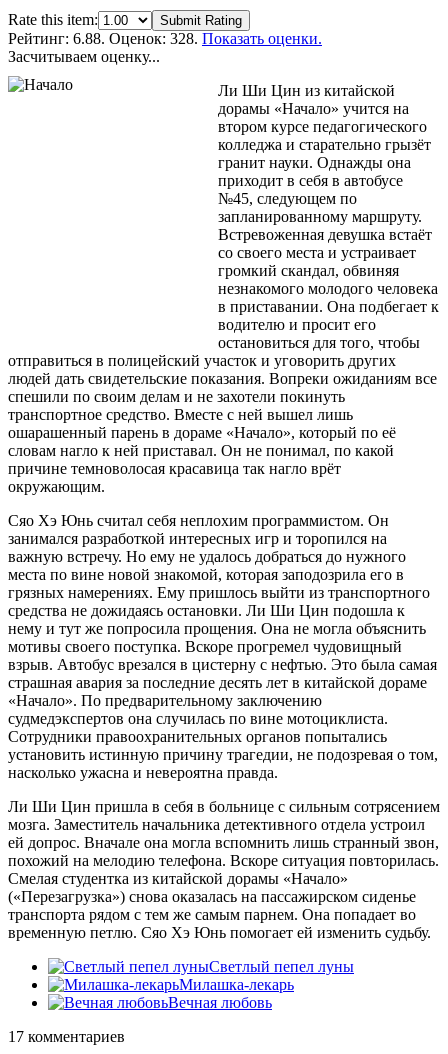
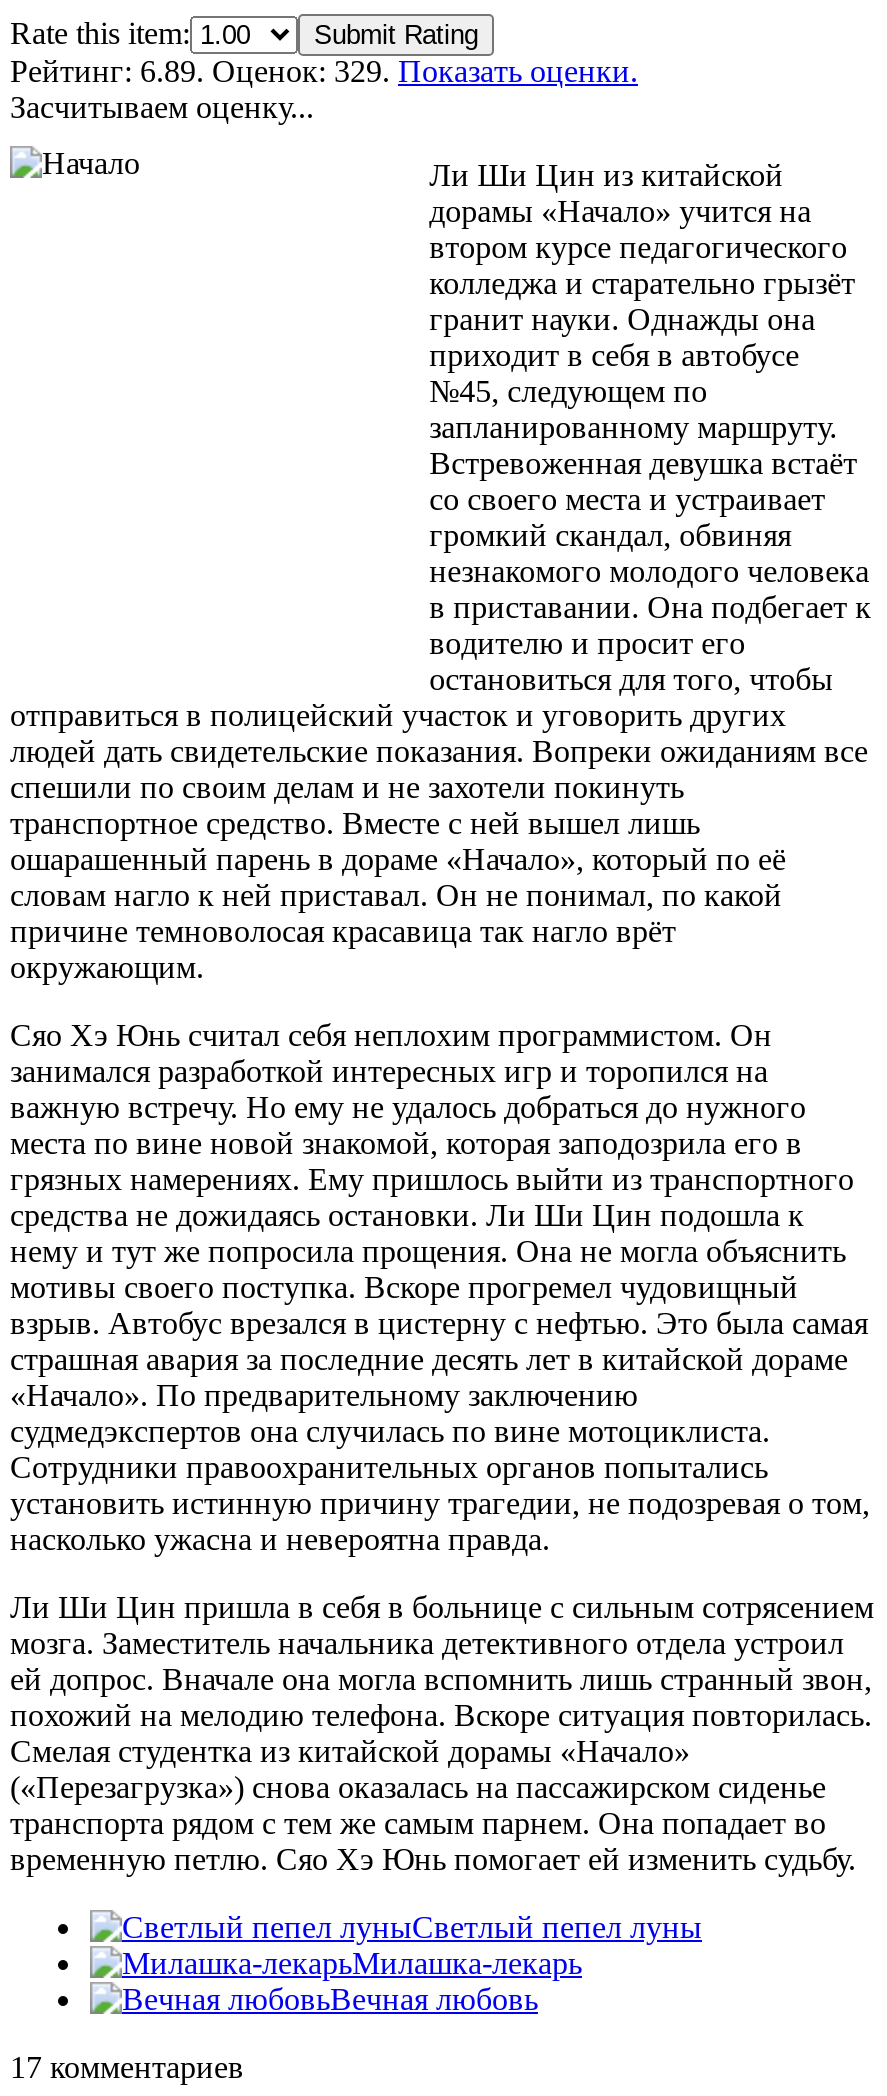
[8,30,322,47] Рейтинг: 6.88. Оценок: 328.Показать оценки. -> [10,54,638,88] Рейтинг: 6.89. Оценок: 329.Показать оценки.

